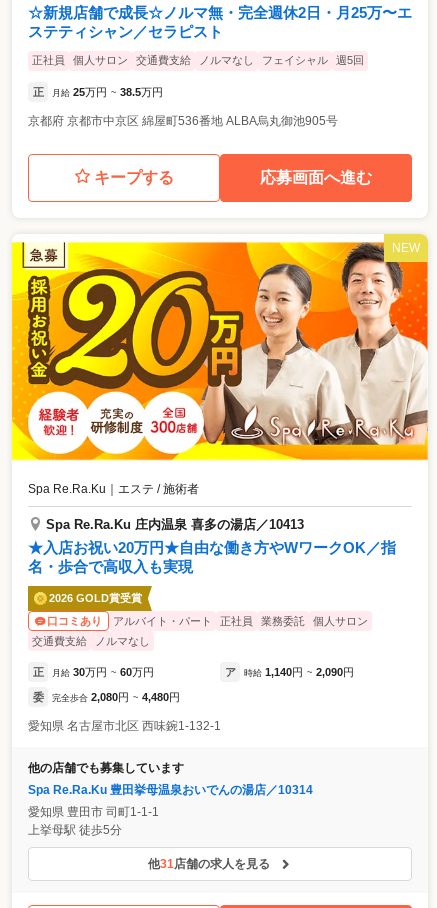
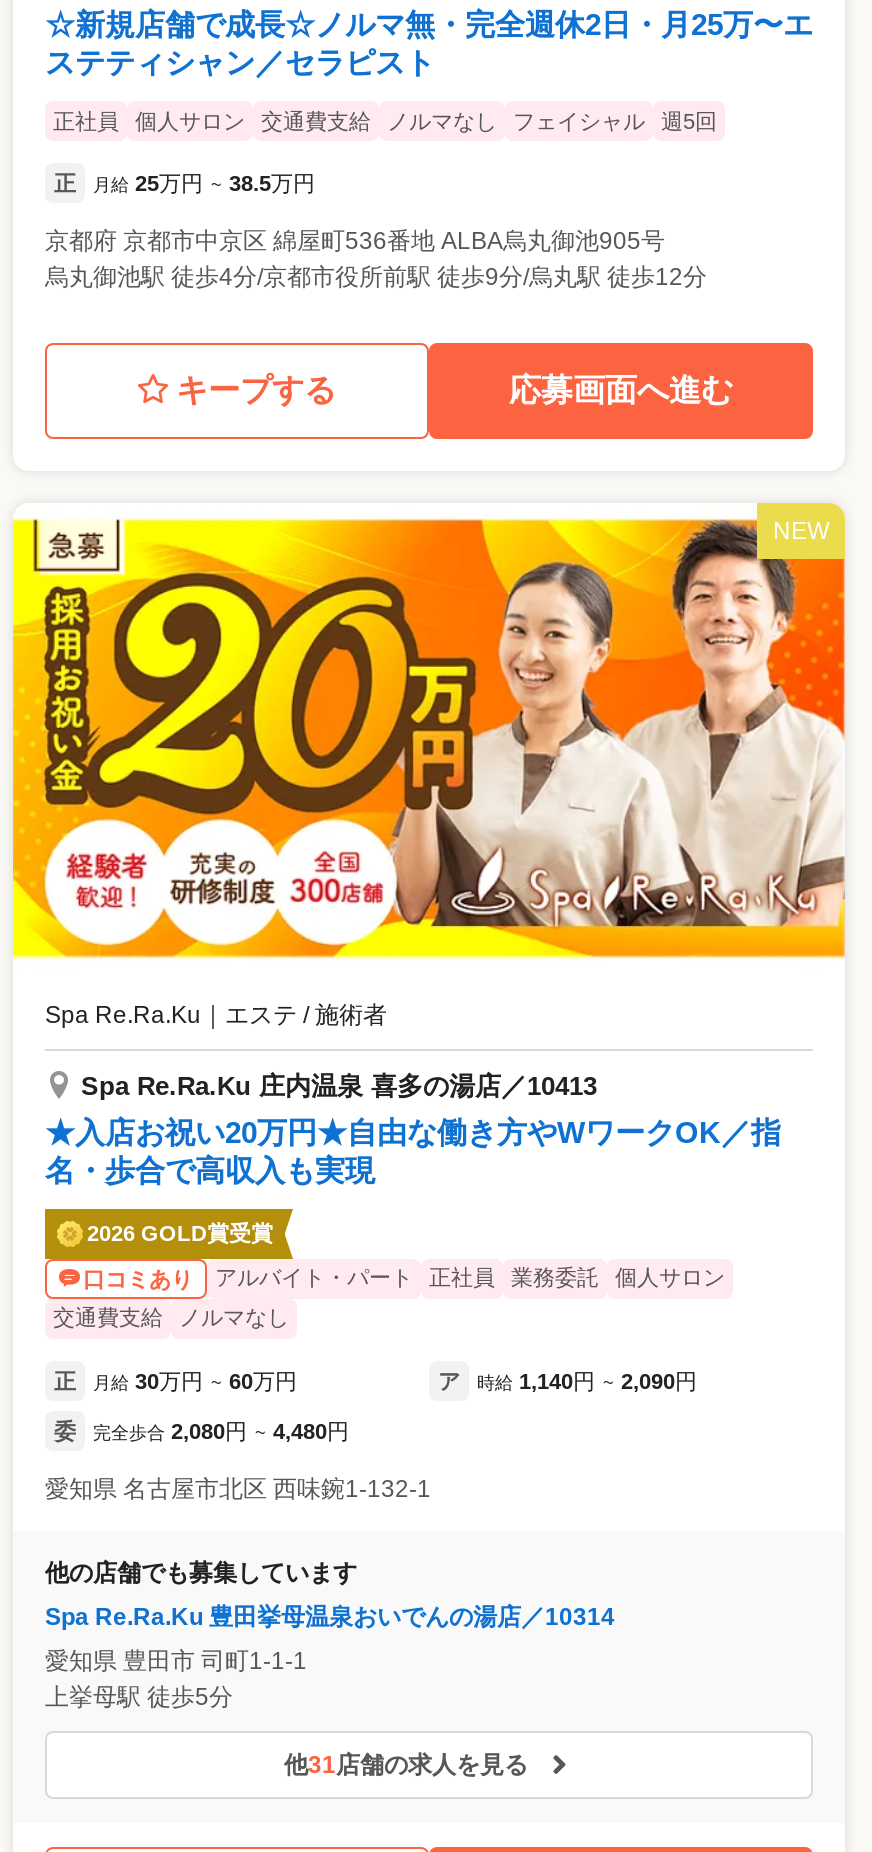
none -> [45,264,707,292] 烏丸御池駅 徒歩4分/京都市役所前駅 徒歩9分/烏丸駅 徒歩12分

